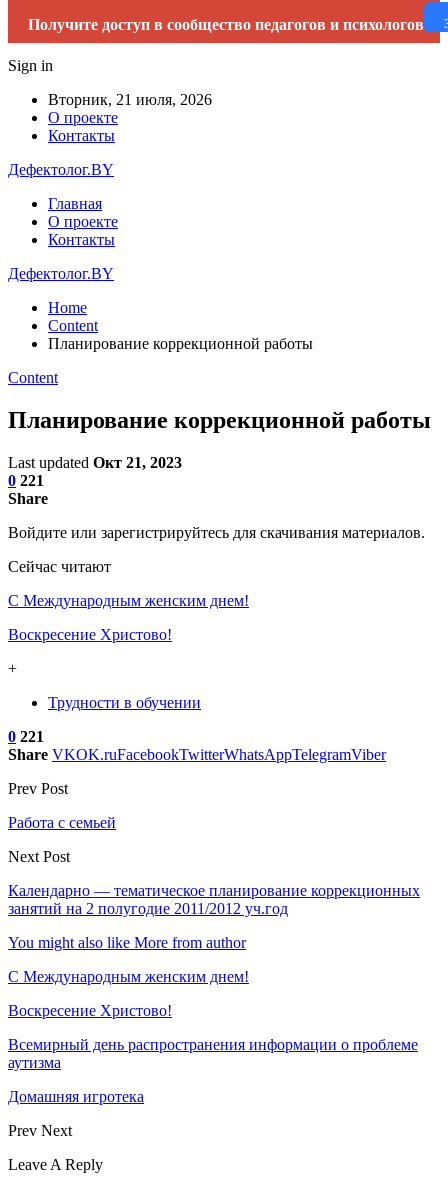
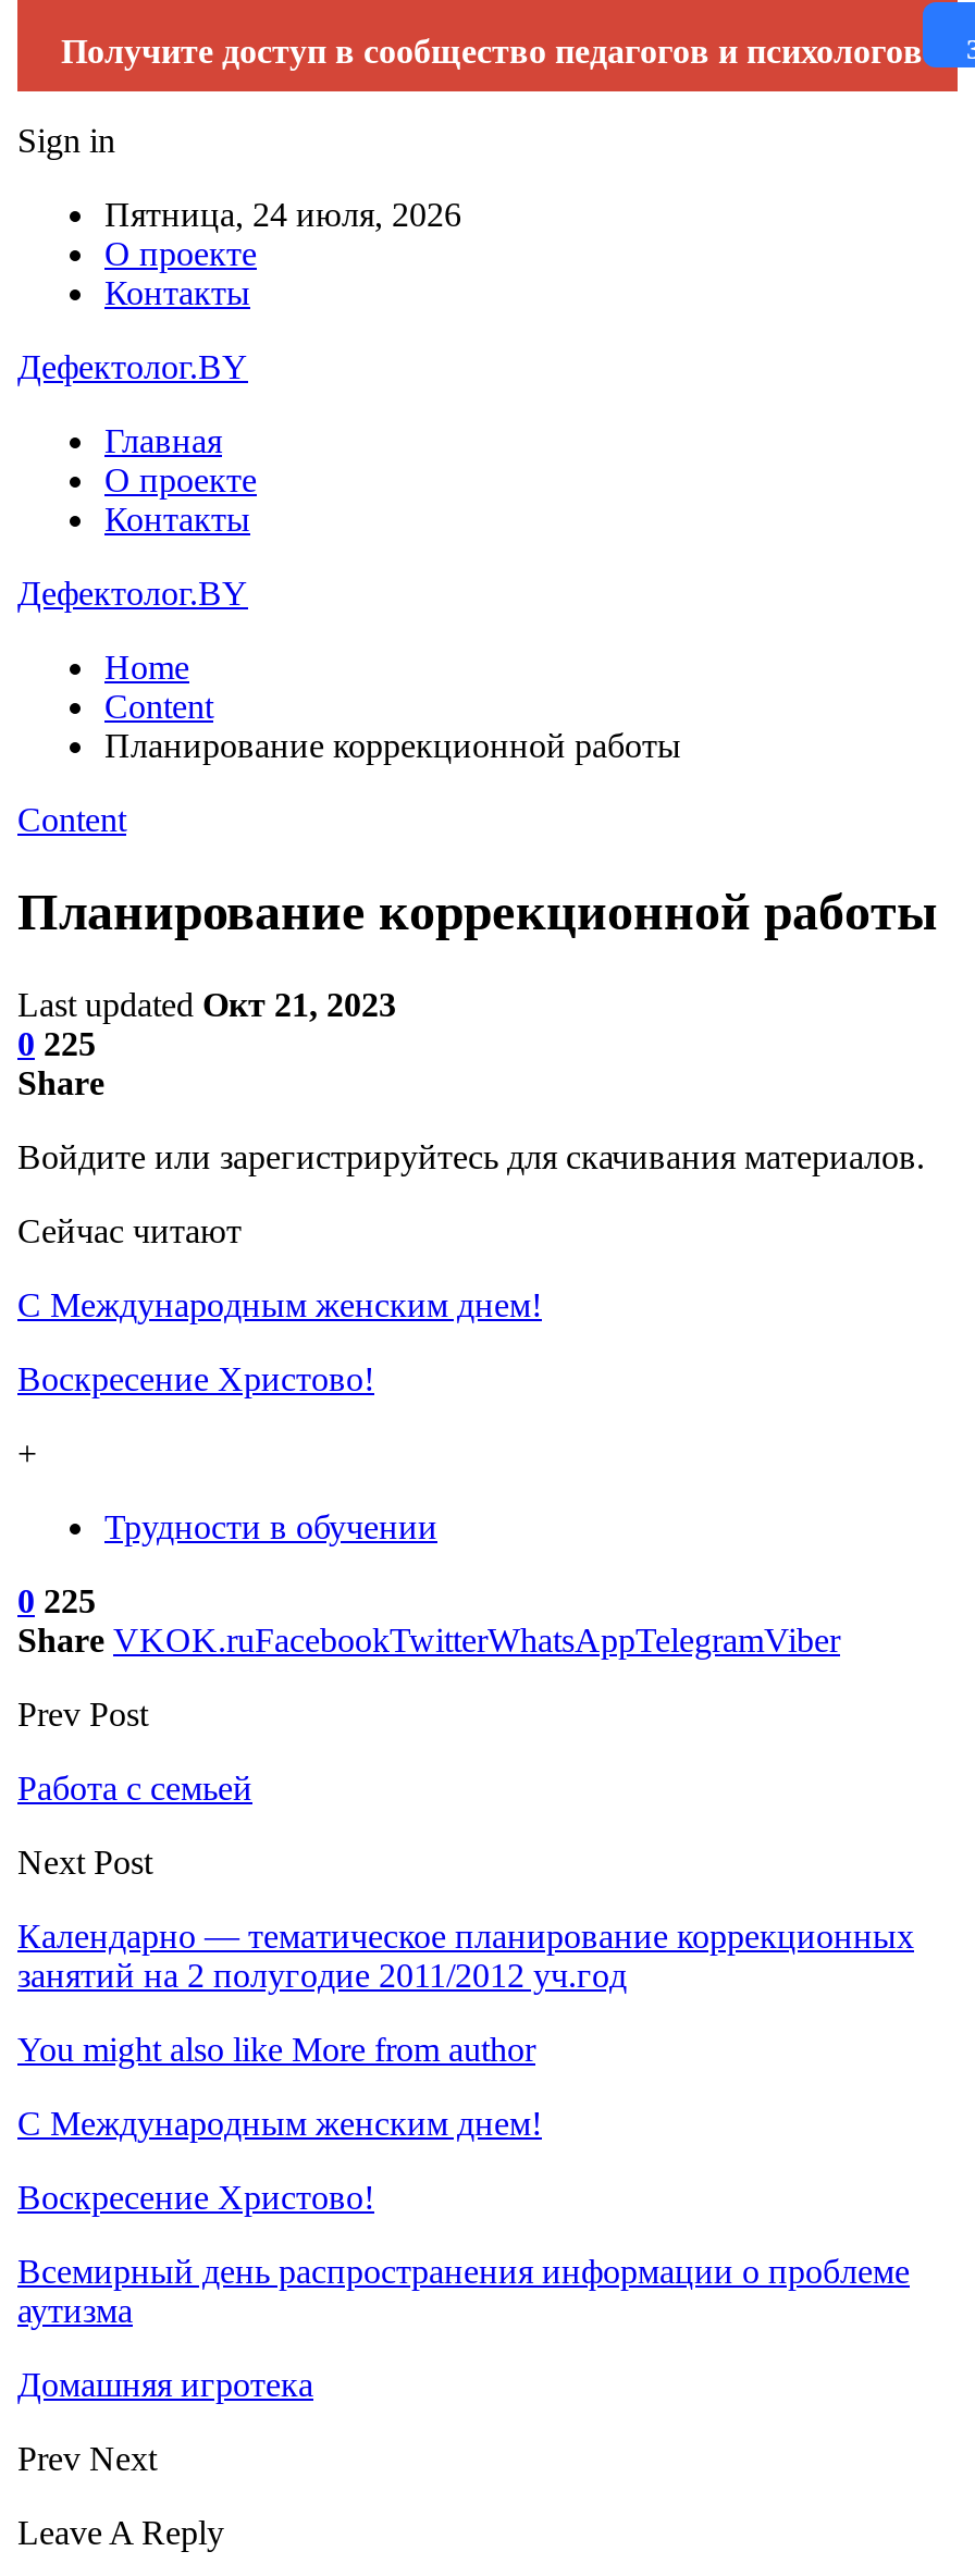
[48,91,212,108] Вторник, 21 июля, 2026 -> [104,196,461,233] Пятница, 24 июля, 2026
[8,472,44,489] 0 221 -> [17,1025,96,1062] 0 225
[8,728,44,745] 0 221 -> [17,1582,96,1619] 0 225

